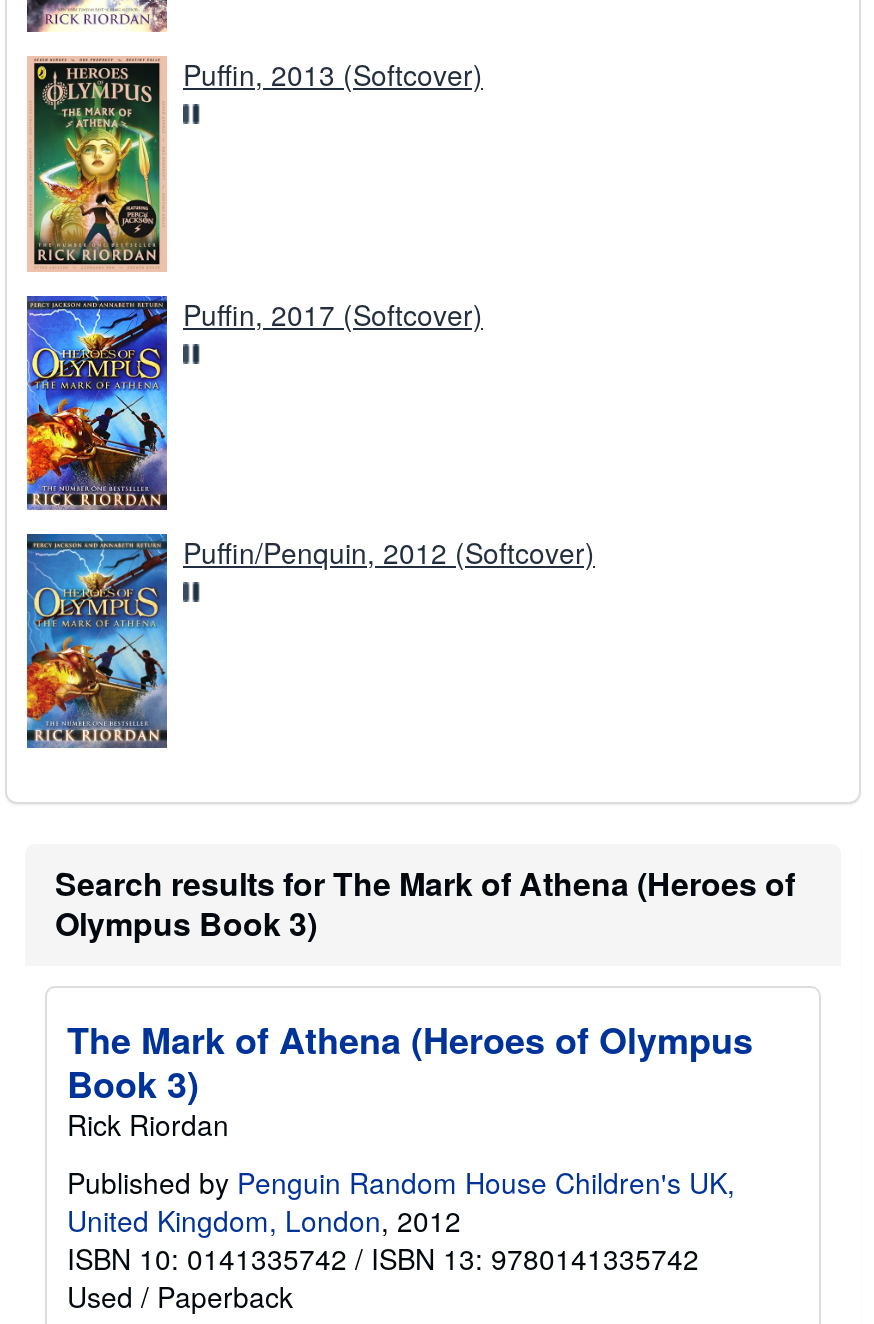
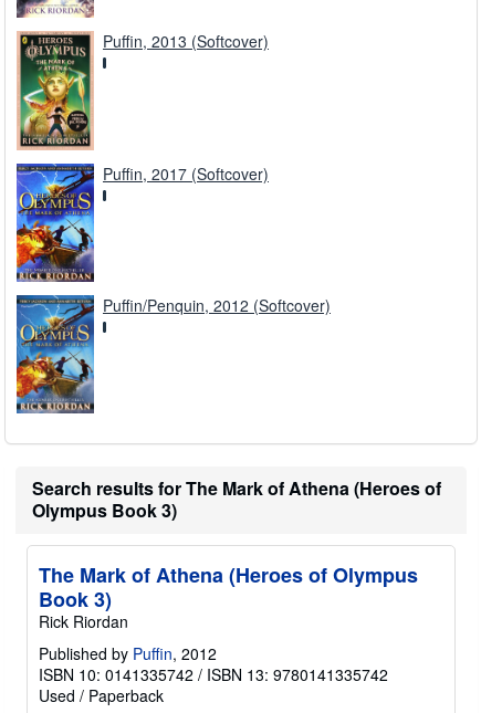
[67,1161,735,1239] Published by Penguin Random House Children's UK, | United Kingdom, London, 2012 -> [39,642,217,664] Published by Puffin, 2012

